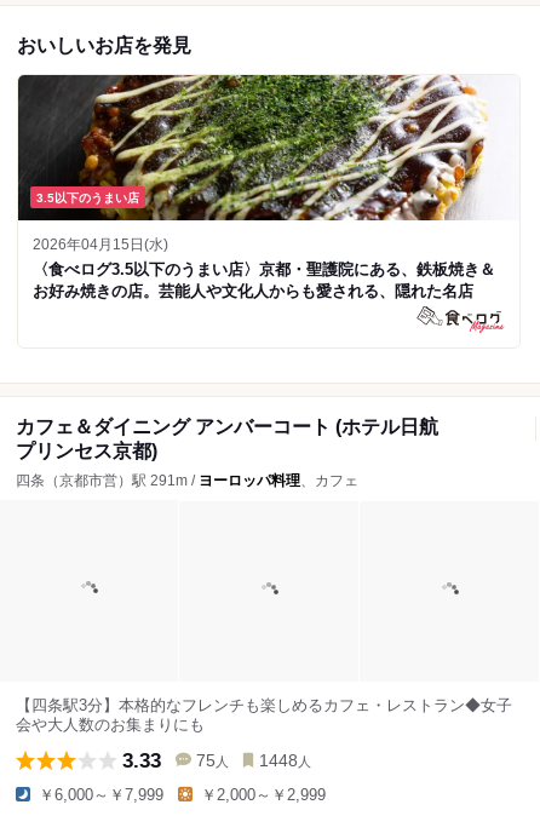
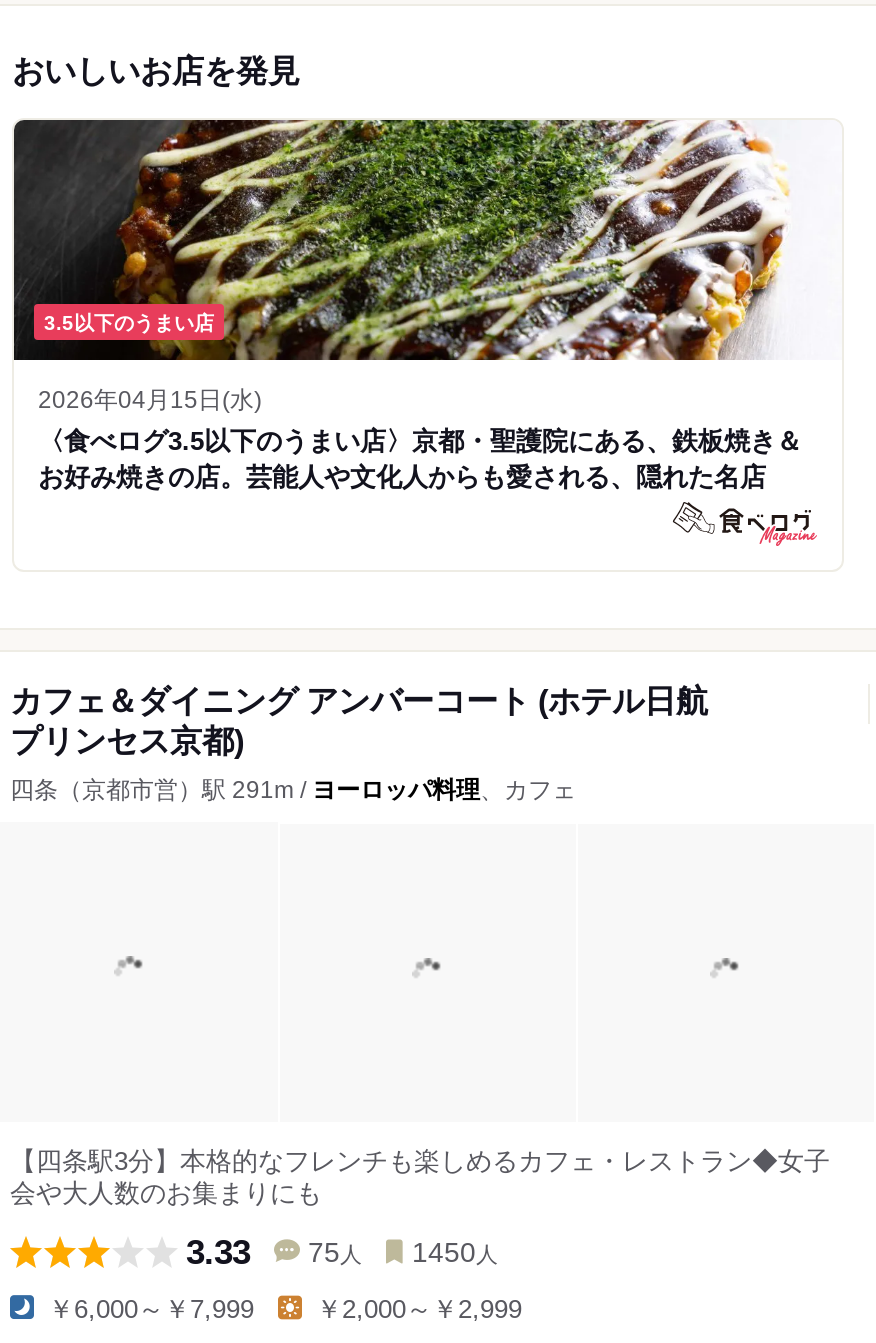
[122,748,311,773] 3.33 75人 1448人 -> [186,1232,498,1272] 3.33 75人 1450人

